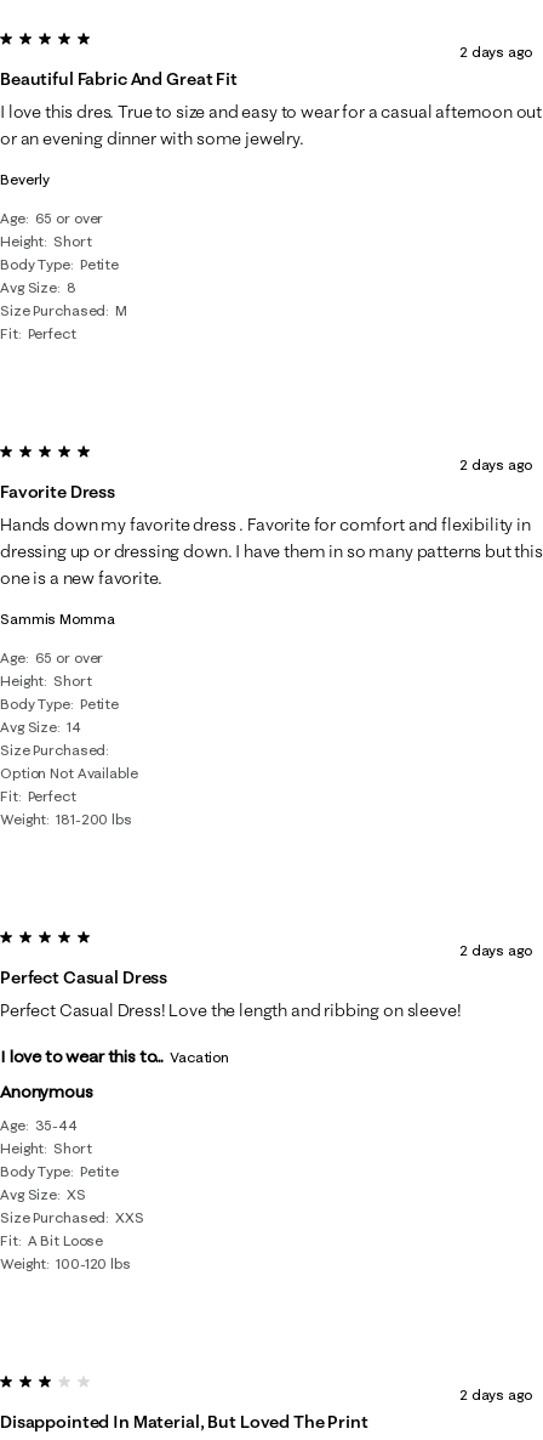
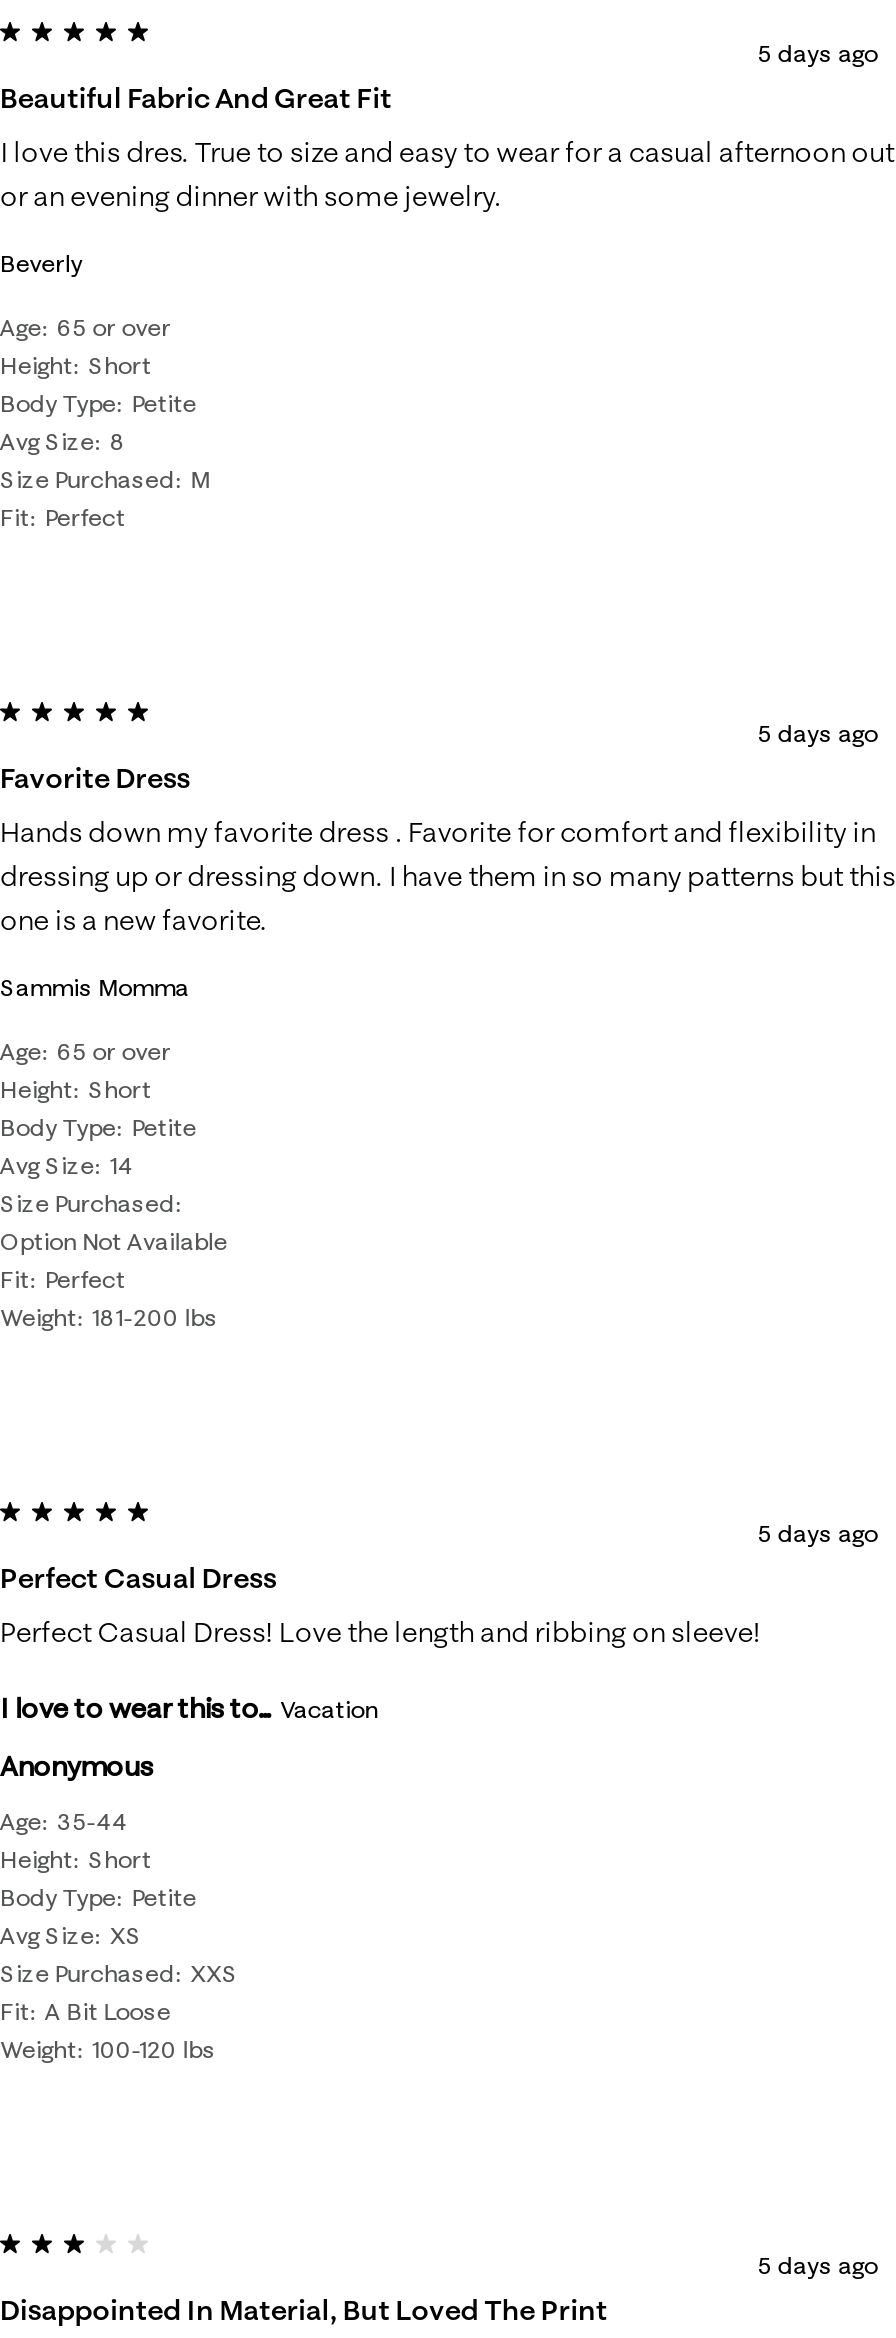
[459,42,532,60] 2 days ago -> [758,37,878,67] 5 days ago
[459,455,532,473] 2 days ago -> [758,717,878,747] 5 days ago
[459,940,532,959] 2 days ago -> [758,1517,878,1547] 5 days ago
[459,1385,532,1403] 2 days ago -> [758,2249,878,2279] 5 days ago

